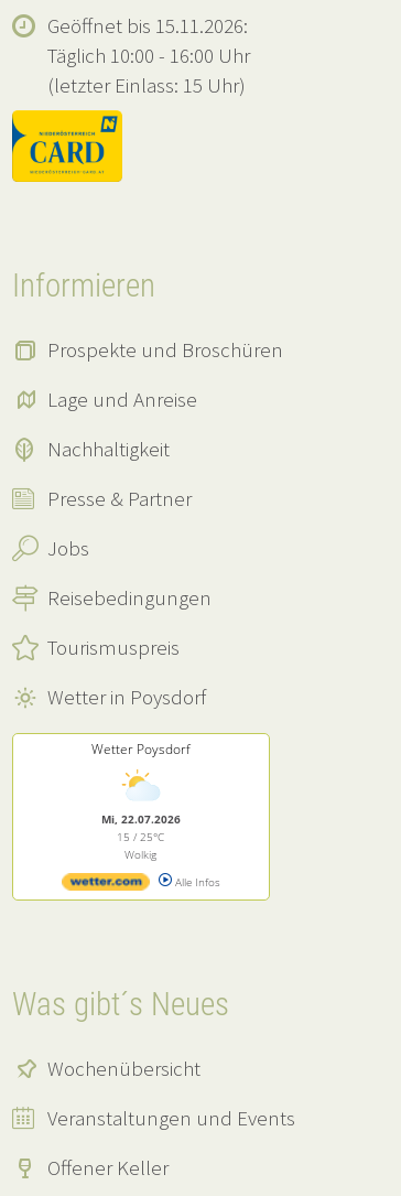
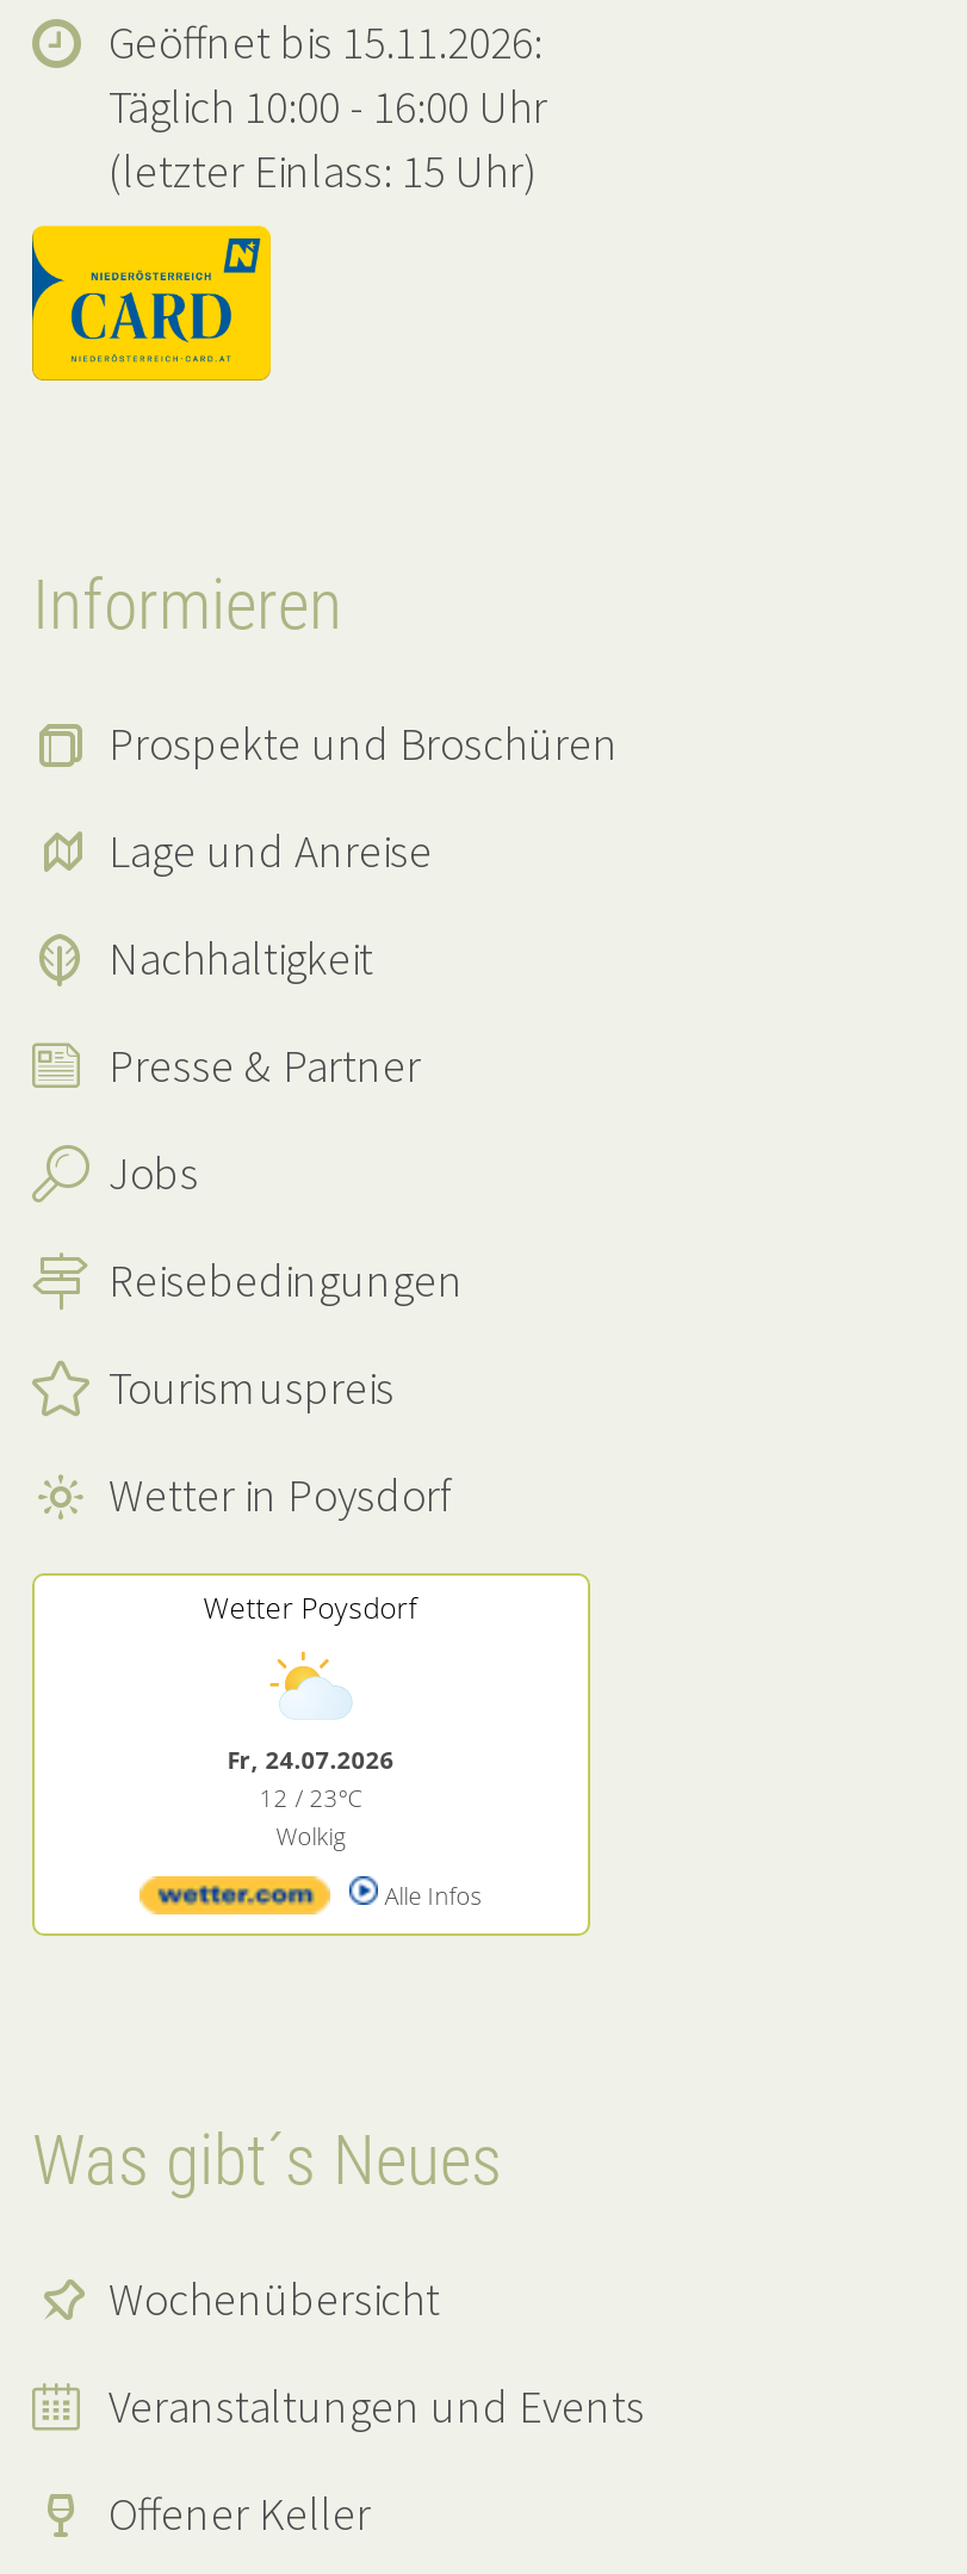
[101,811,180,844] Mi, 22.07.2026 | 15 / 25°C -> [227,1743,394,1814] Fr, 24.07.2026 | 12 / 23°C

